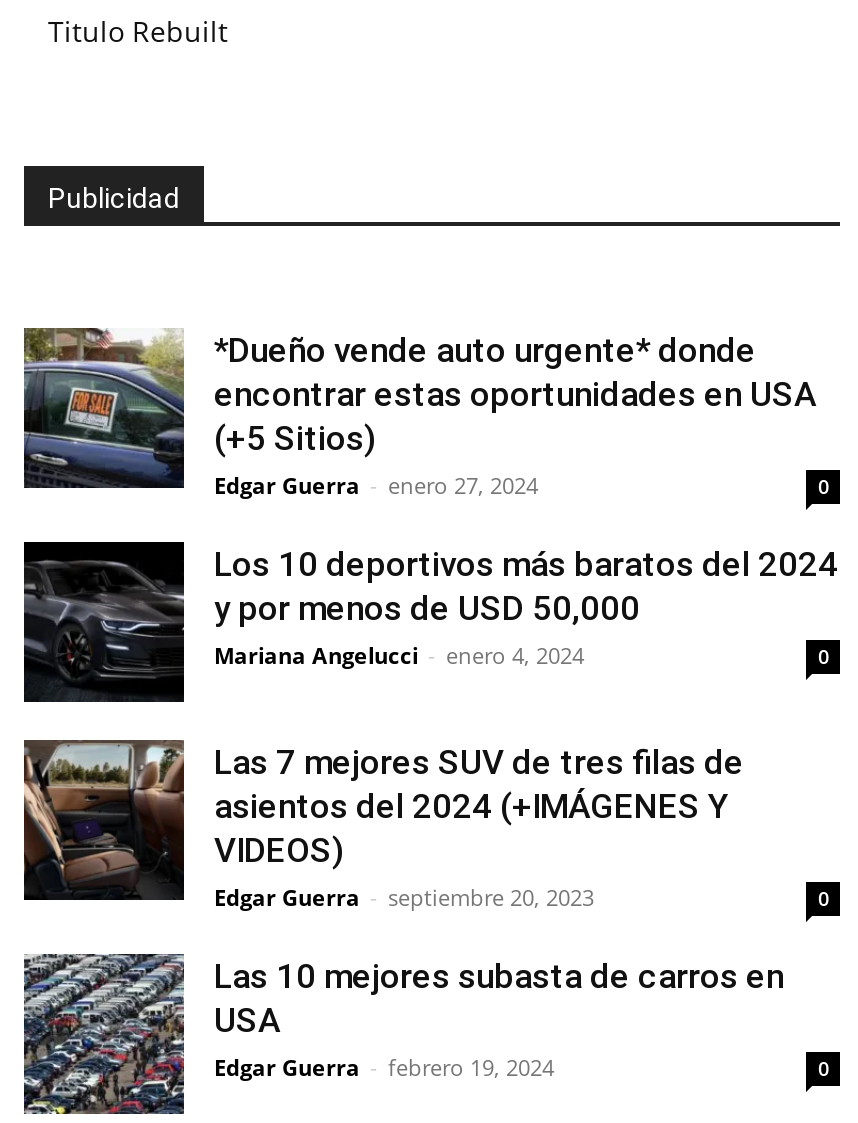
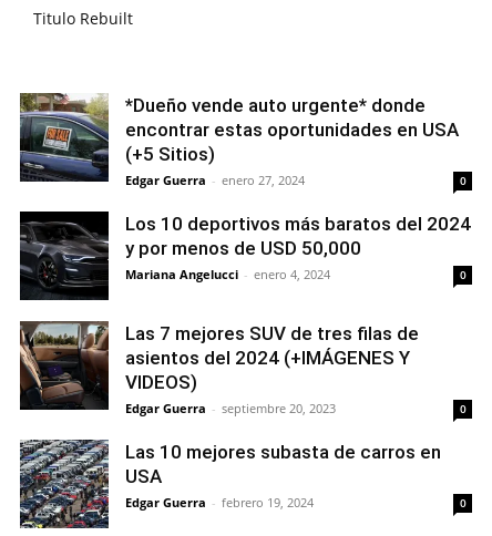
[48,182,180,214] Publicidad -> none

